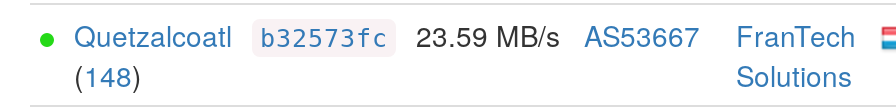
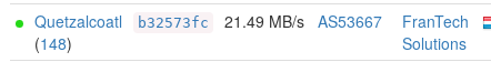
[74,15,856,55] Quetzalcoatl b32573fc 23.59 MB/s AS53667 FranTech -> [34,10,469,32] Quetzalcoatl b32573fc 21.49 MB/s AS53667 FranTech

